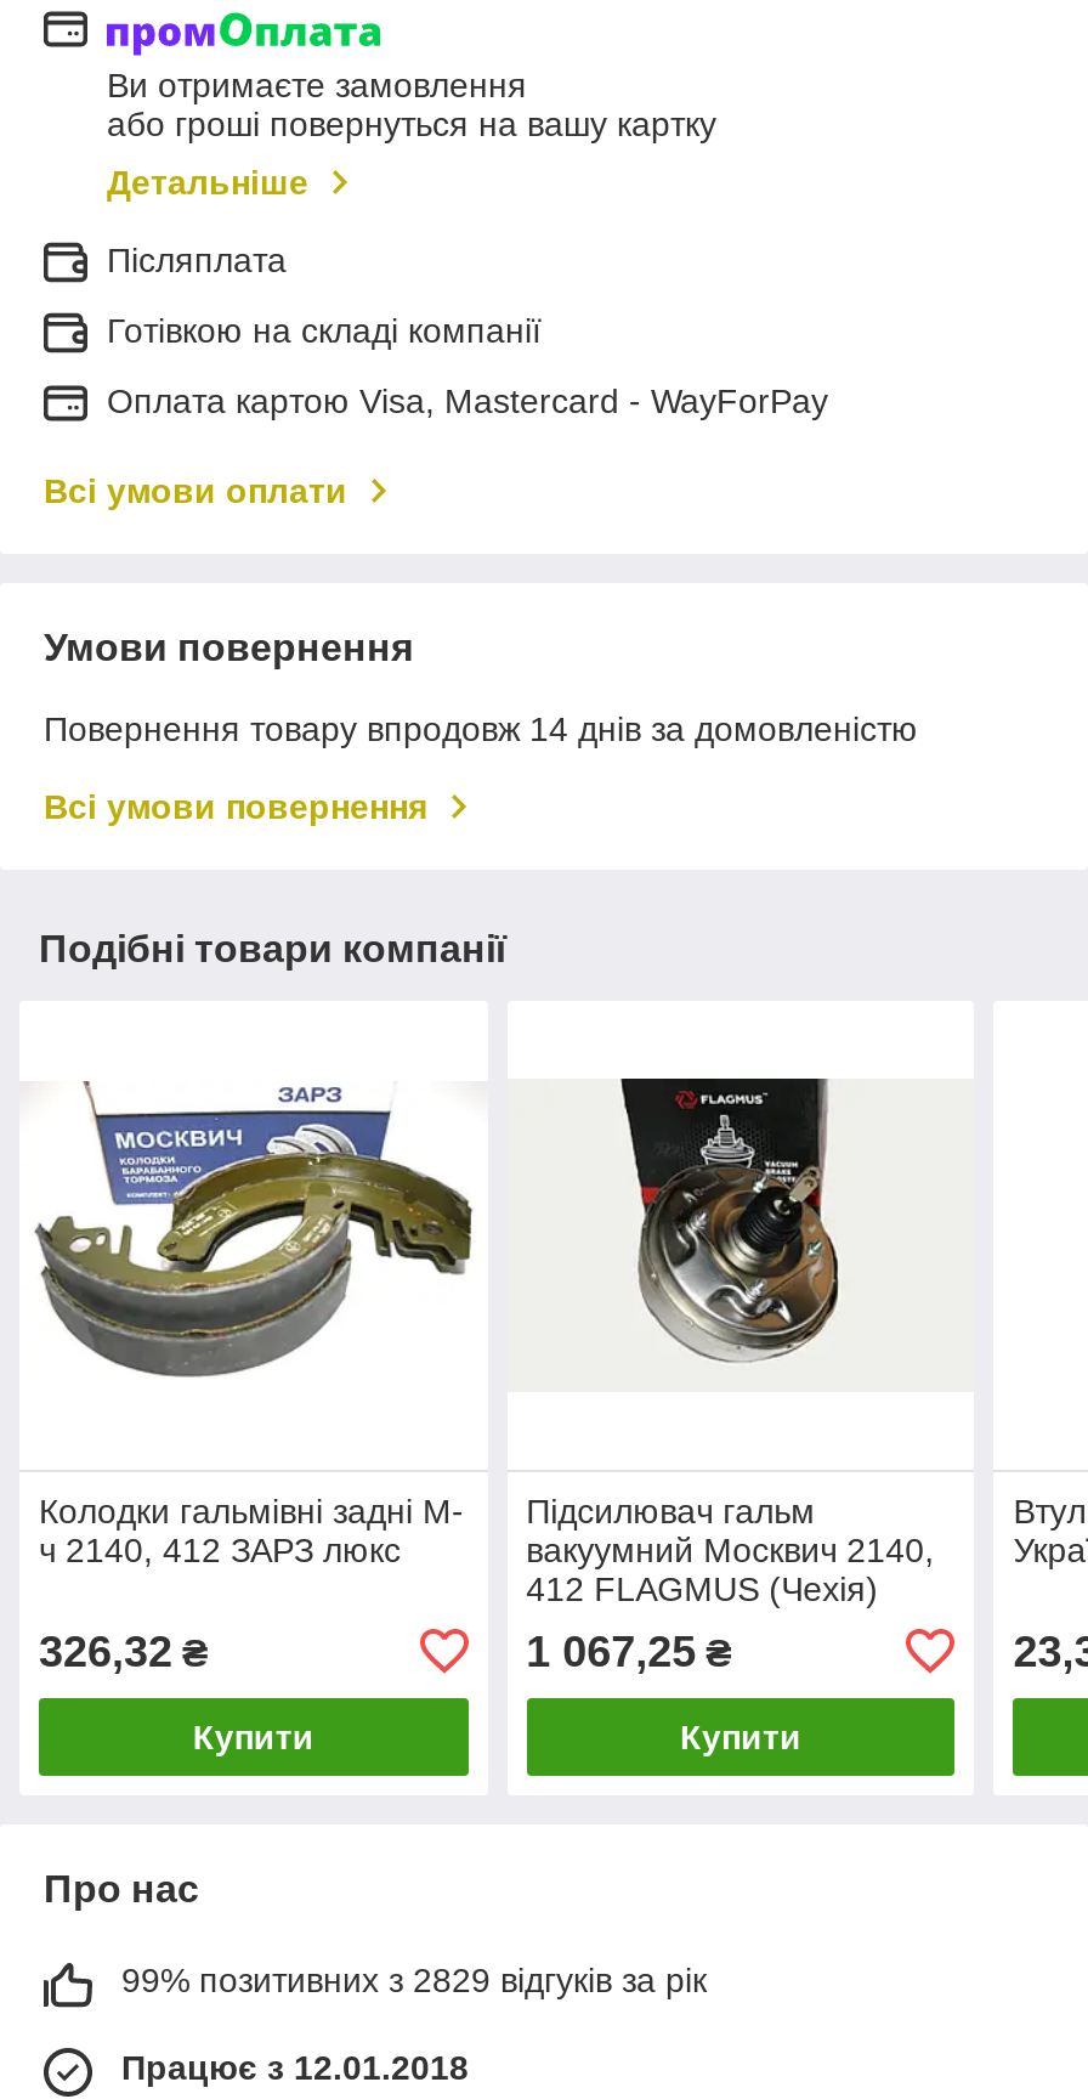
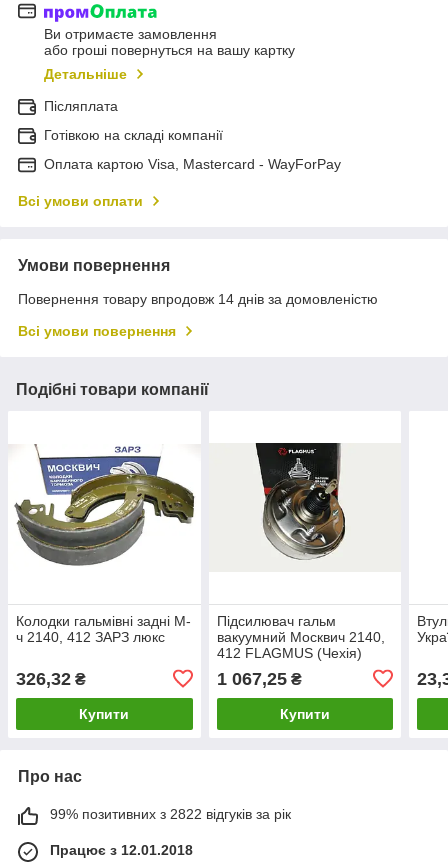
[121,1960,707,1999] 99% позитивних з 2829 відгуків за рік -> [50,806,291,822] 99% позитивних з 2822 відгуків за рік

